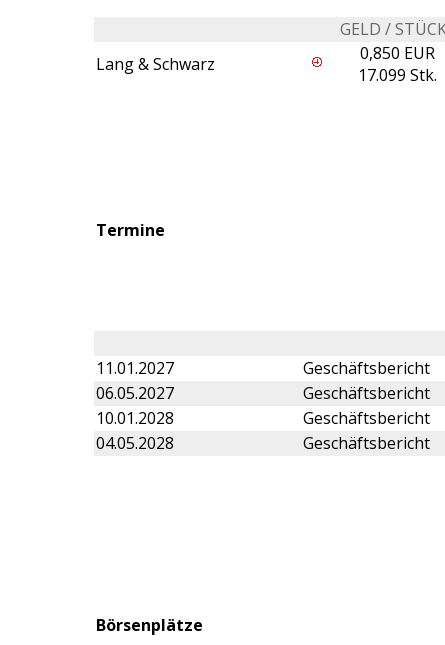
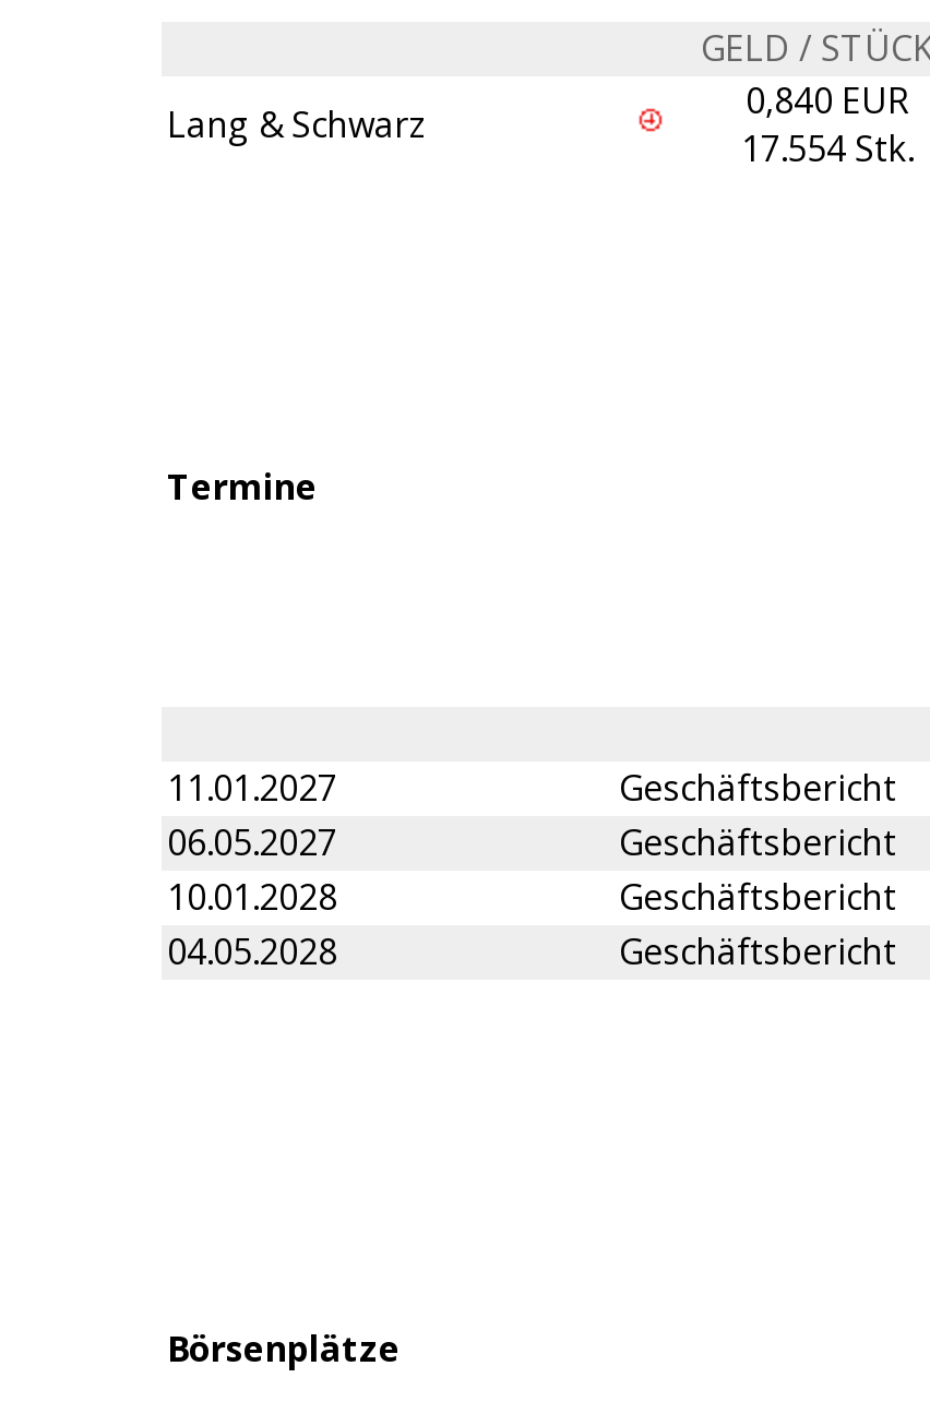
[360,42,435,64] 0,850 EUR -> [746,76,909,124] 0,840 EUR
[358,64,437,86] 17.099 Stk. -> [741,124,914,172] 17.554 Stk.

